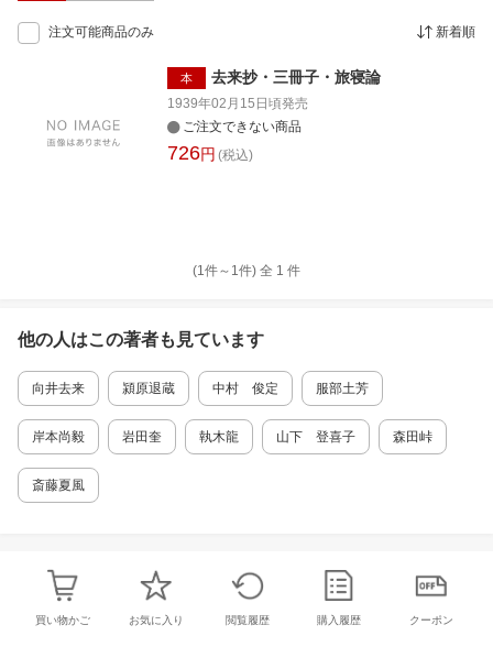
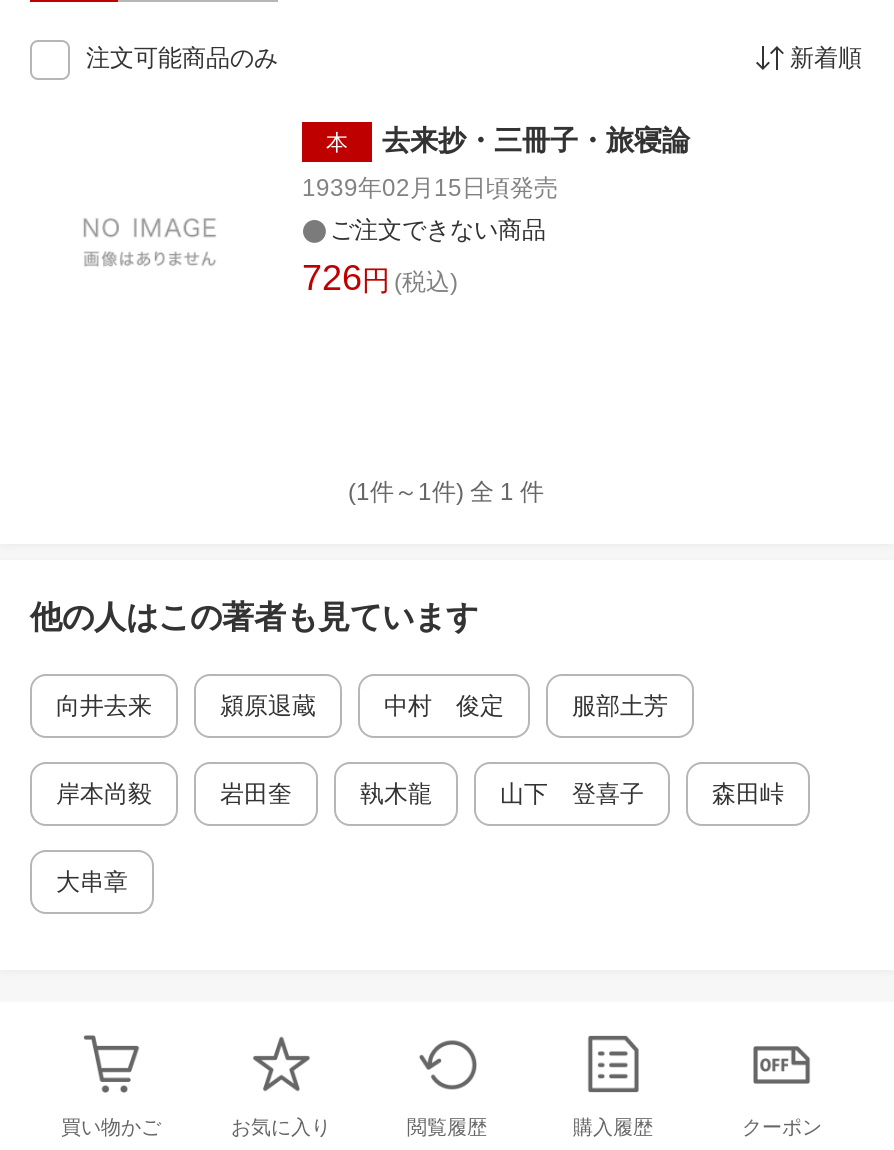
[32,478,85,493] 斎藤夏風 -> [56,868,128,896] 大串章

